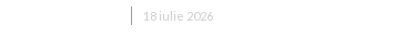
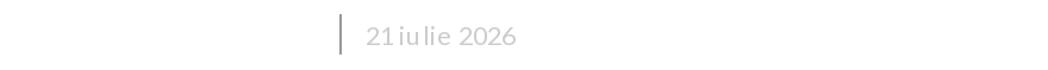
[143,9,213,23] 18 iulie 2026 -> [366,19,516,50] 21 iulie 2026

